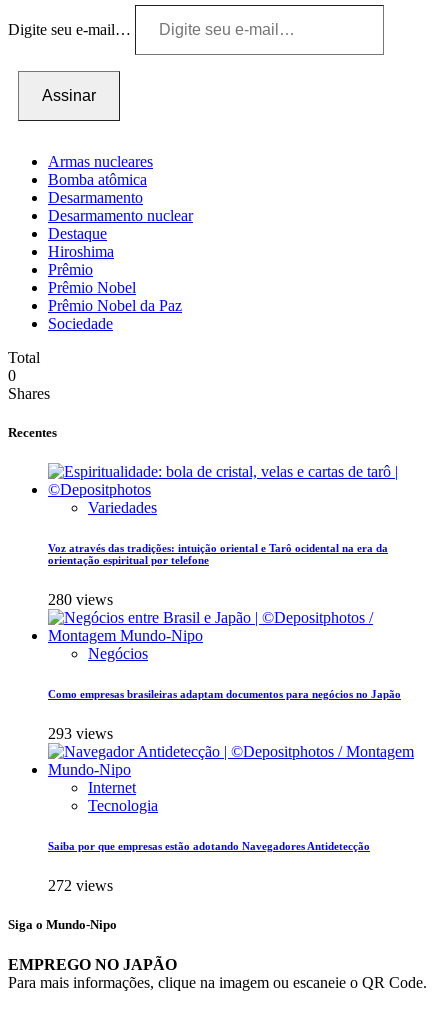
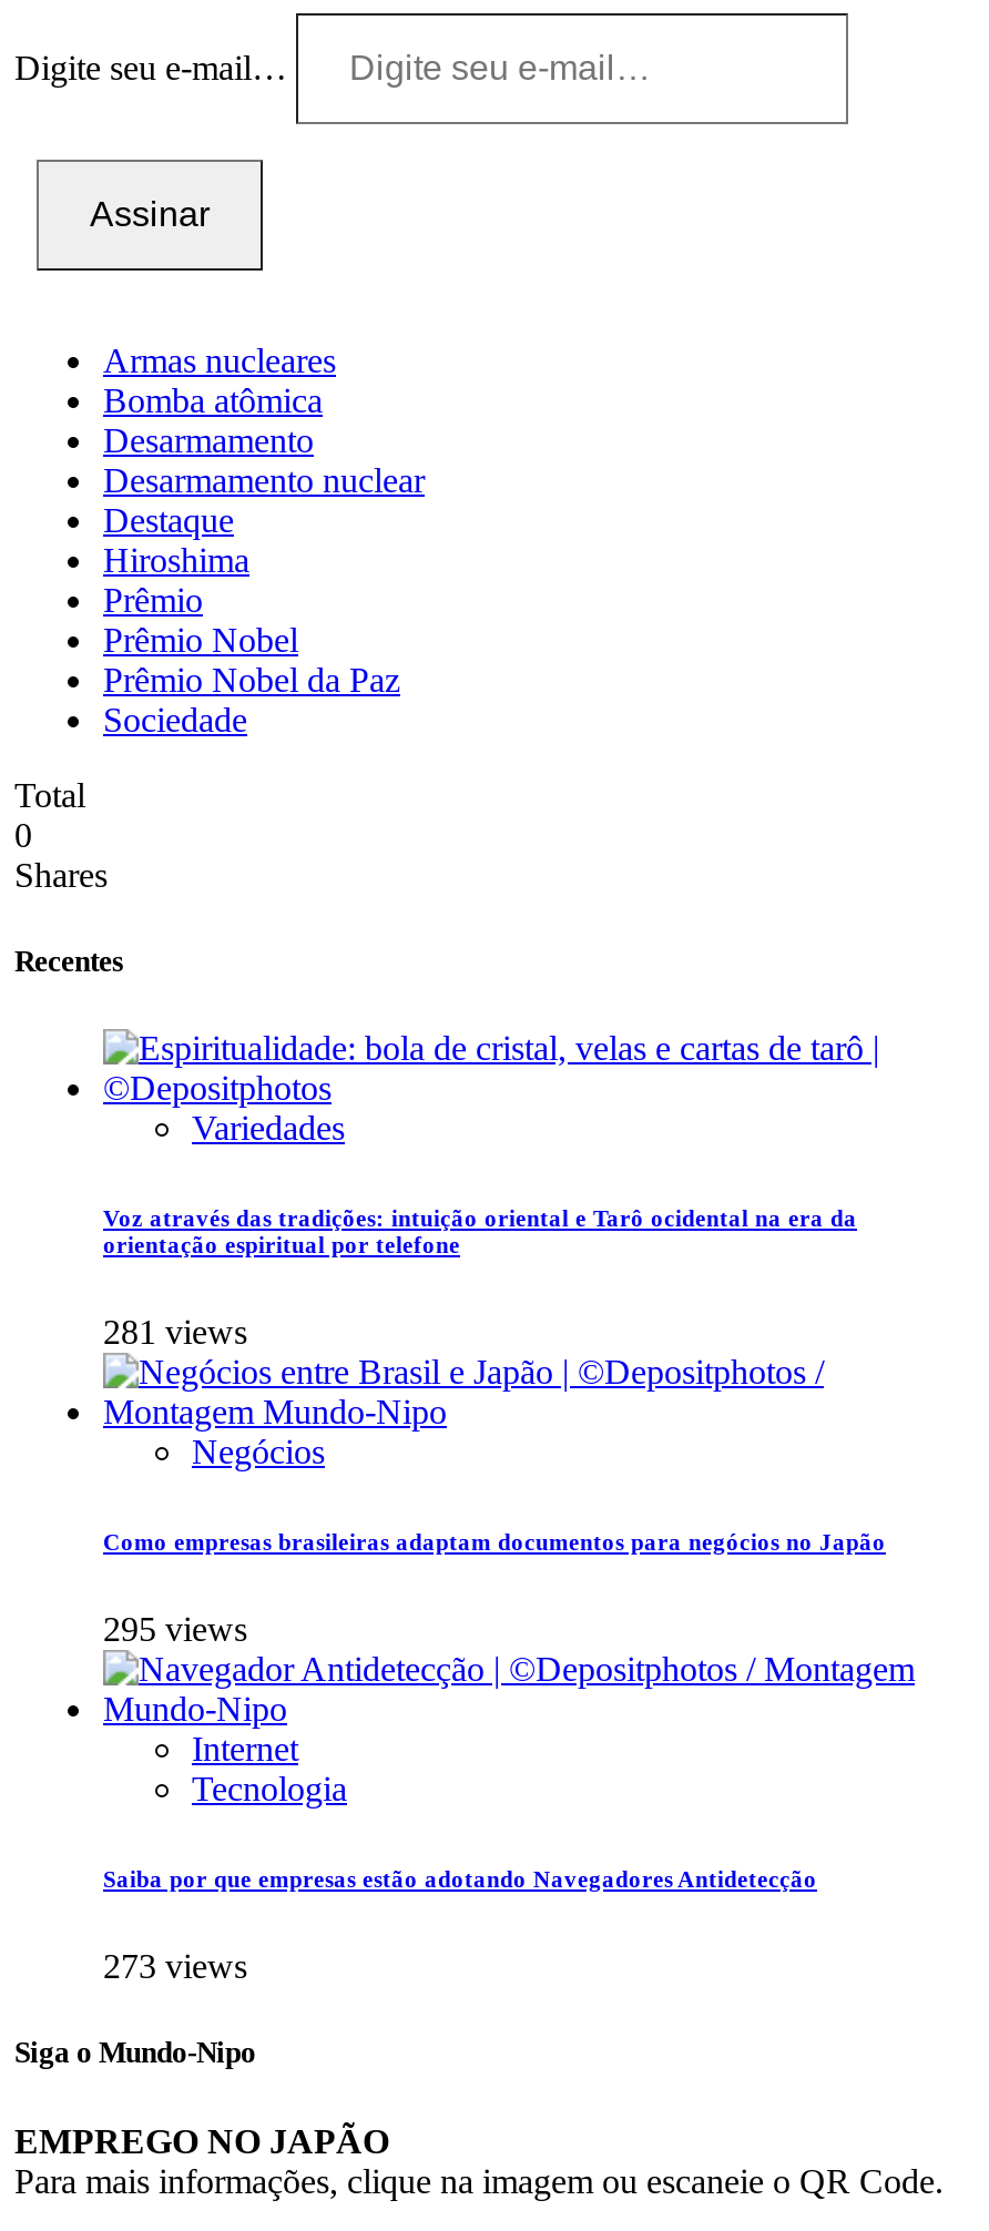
[48,591,113,608] 280 views -> [103,1314,247,1351] 281 views
[48,725,113,742] 293 views -> [103,1611,247,1648] 295 views
[48,877,113,894] 272 views -> [103,1948,247,1985] 273 views

